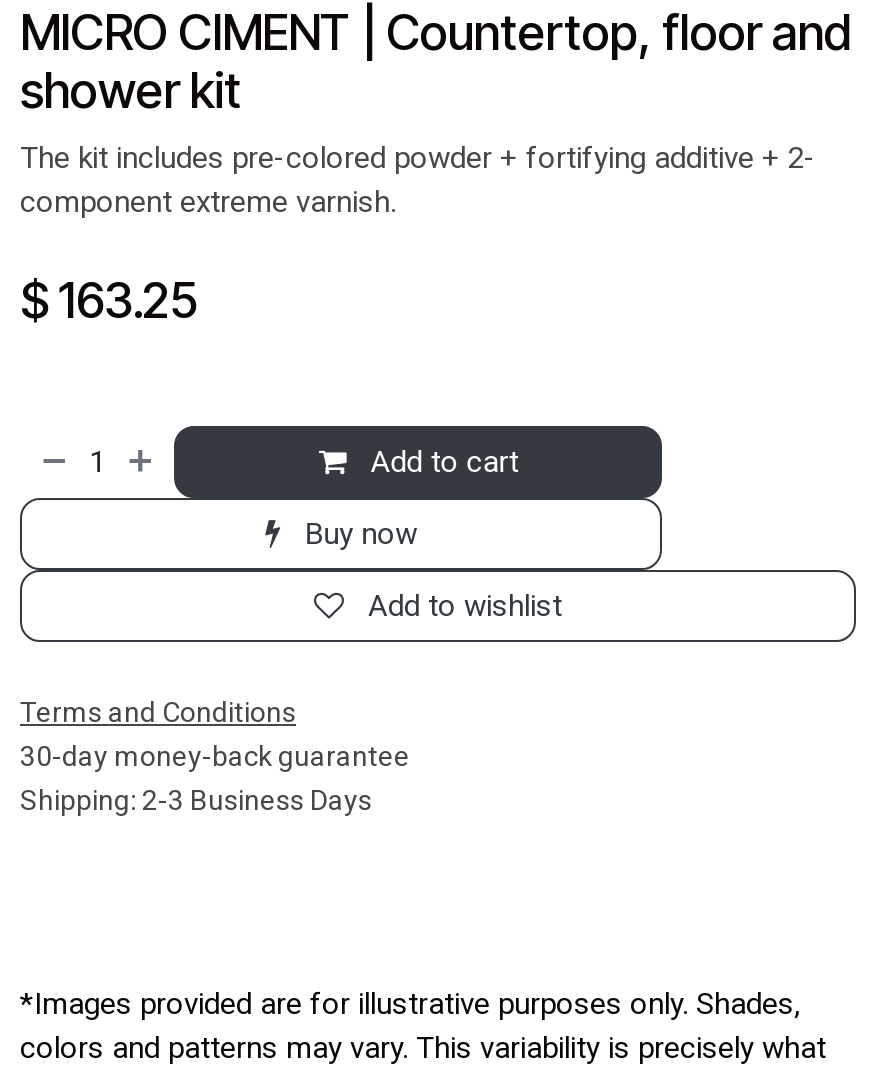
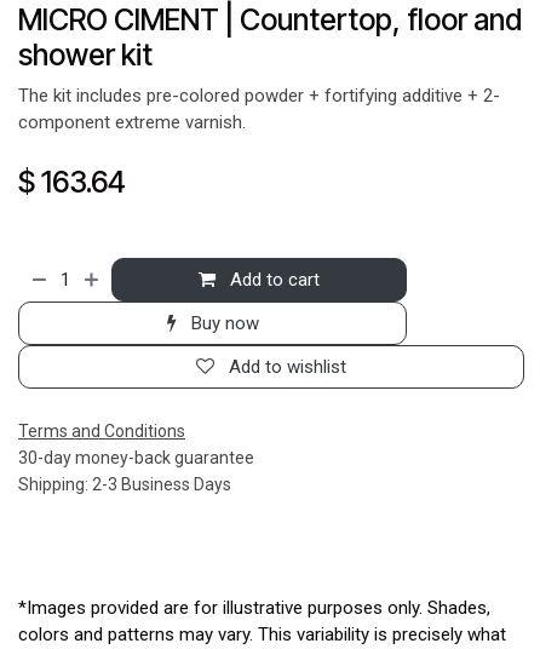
[20,270,198,330] $163.25 -> [18,163,126,200] $163.64

